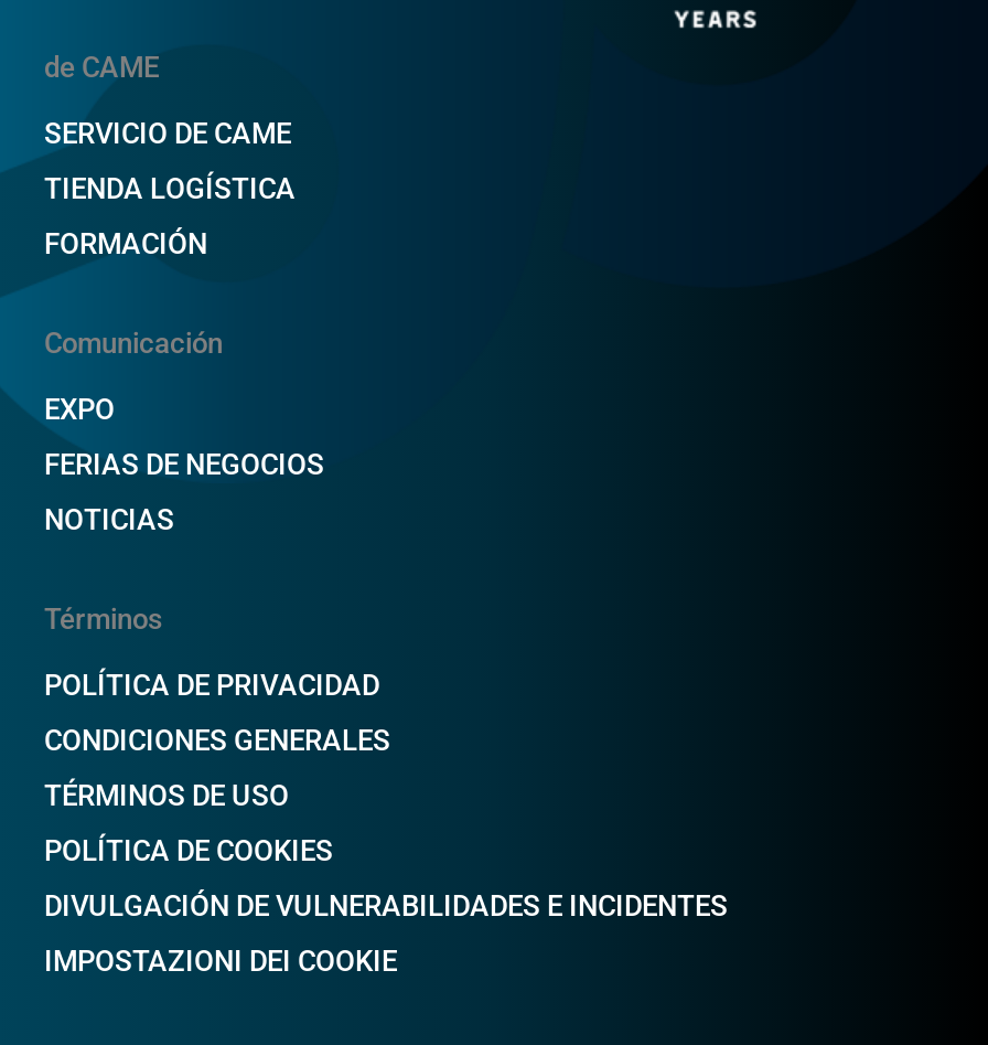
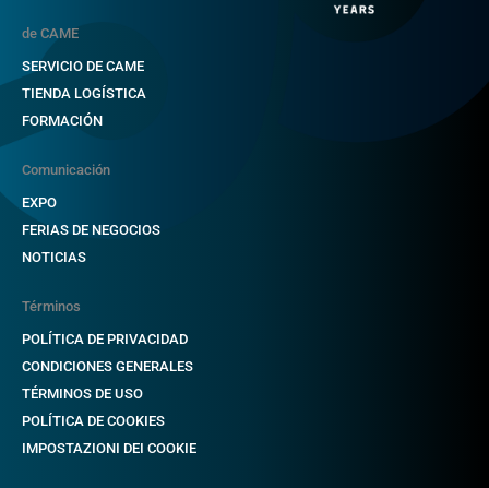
[44,890,728,923] DIVULGACIÓN DE VULNERABILIDADES E INCIDENTES -> none

